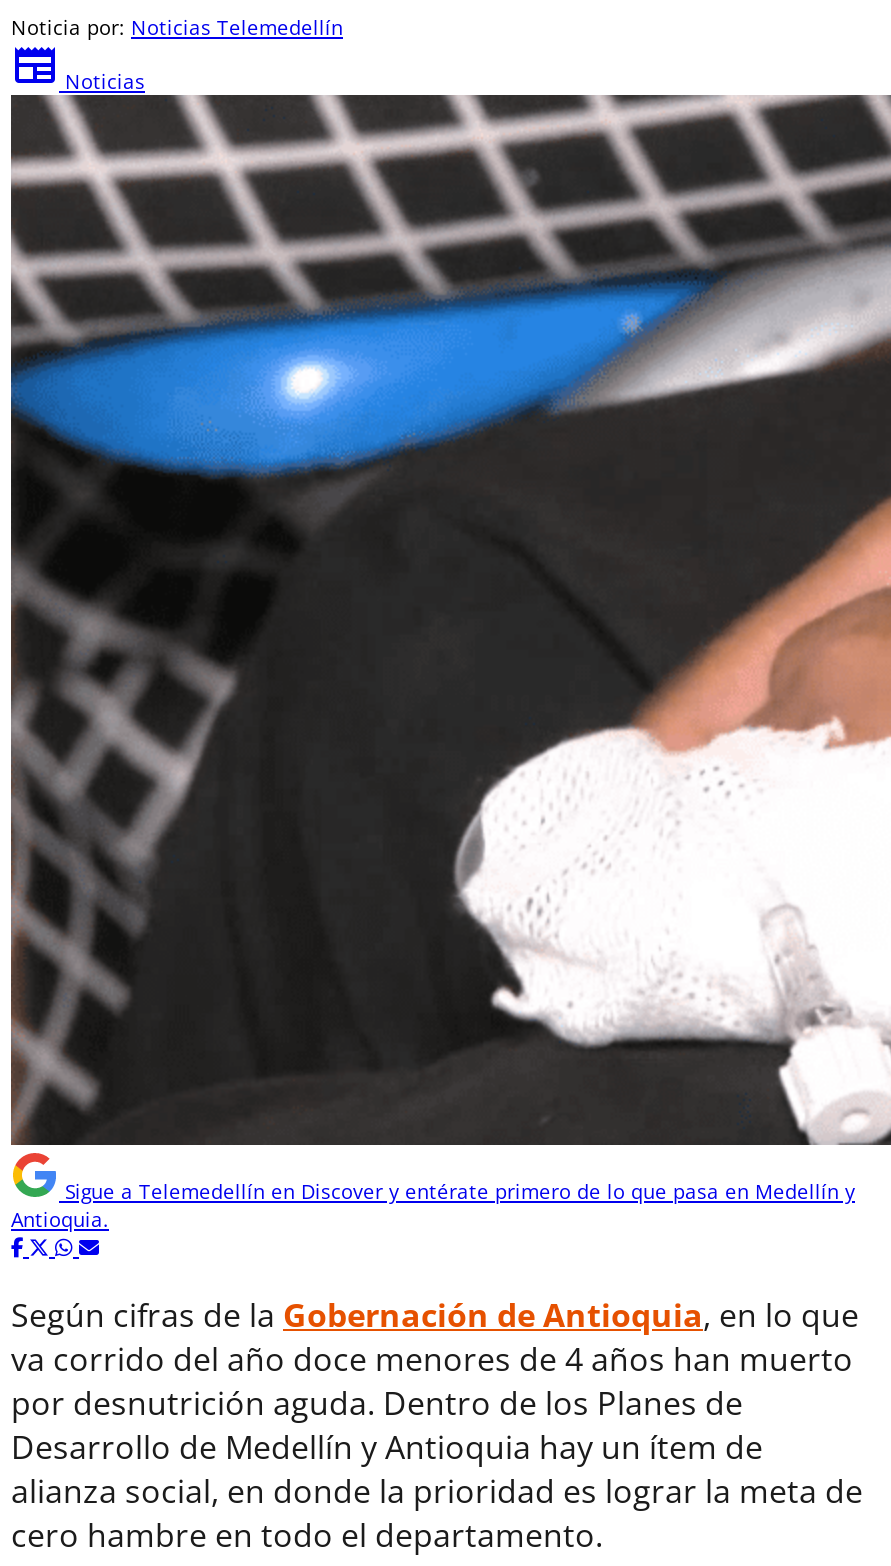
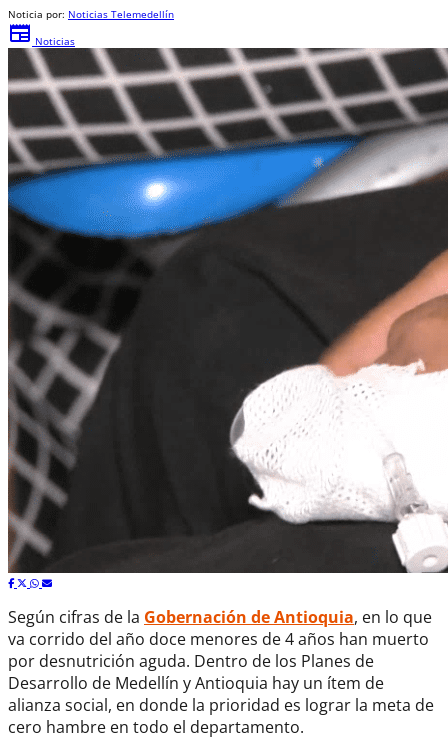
[11,1177,855,1233] Sigue a Telemedellín en Discover y entérate primero de lo que pasa en Medellín y | Antioquia. -> none

